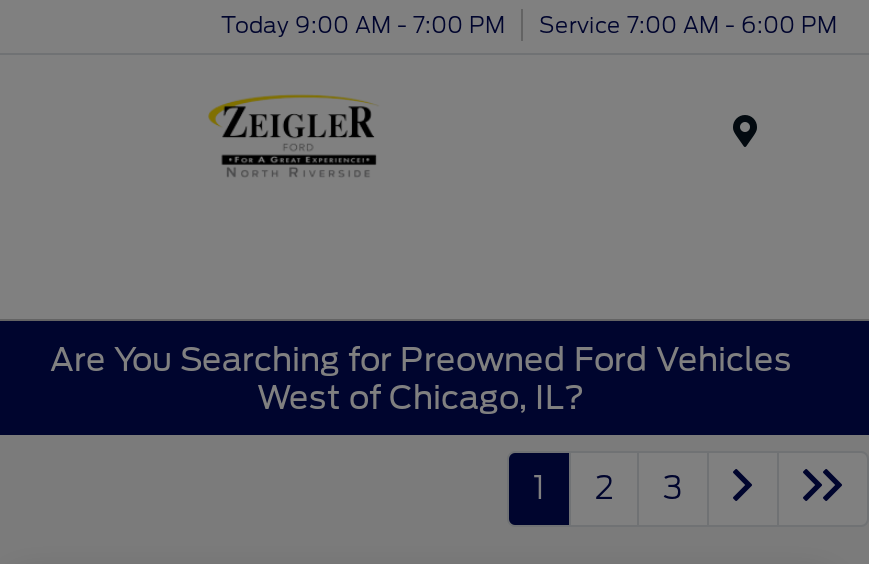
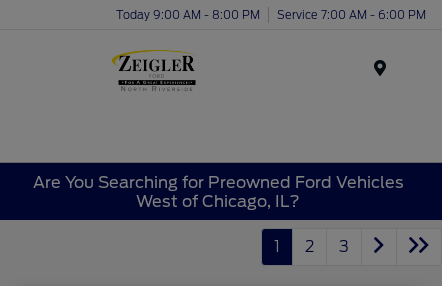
[221,10,837,38] Today 9:00 AM - 7:00 PM Service 7:00 AM - 6:00 PM -> [116,7,426,21] Today 9:00 AM - 8:00 PM Service 7:00 AM - 6:00 PM

